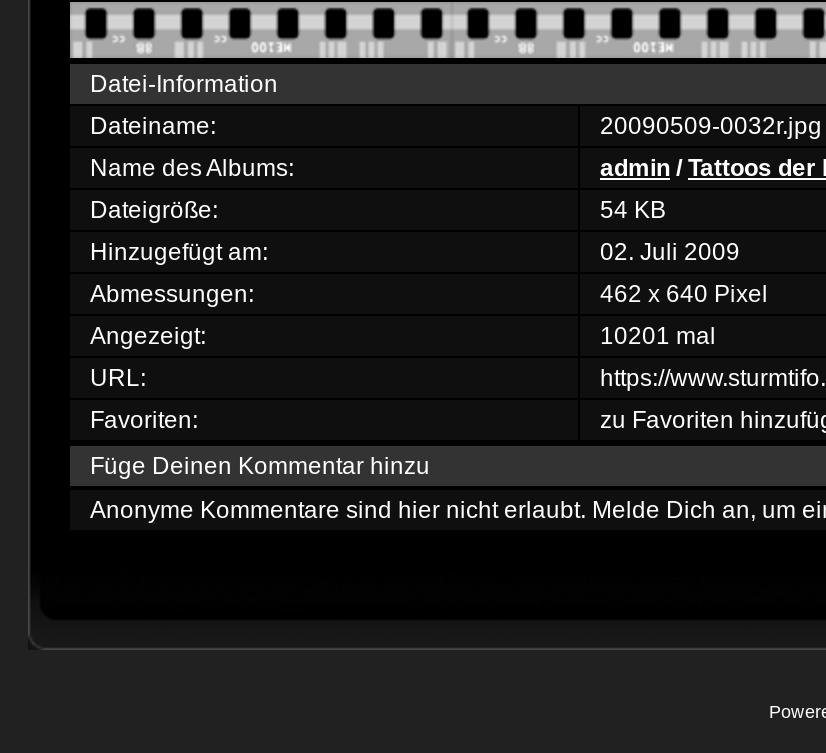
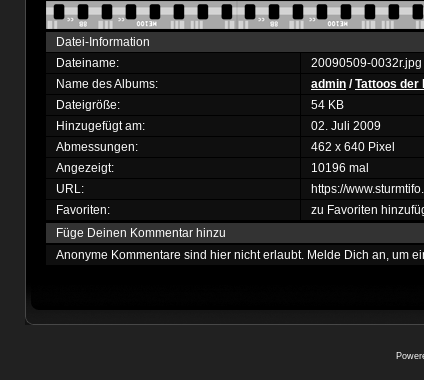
[600,322,716,350] 10201 mal -> [311,161,369,175] 10196 mal

